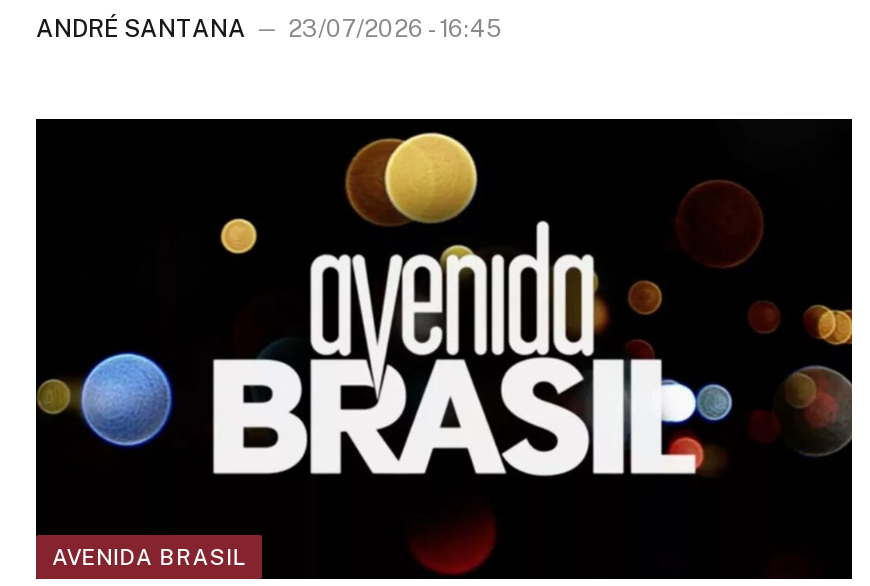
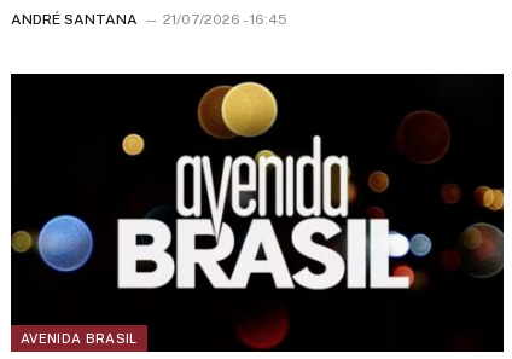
[36,15,502,43] ANDRÉ SANTANA 23/07/2026 - 16:45 -> [11,11,287,28] ANDRÉ SANTANA 21/07/2026 - 16:45

